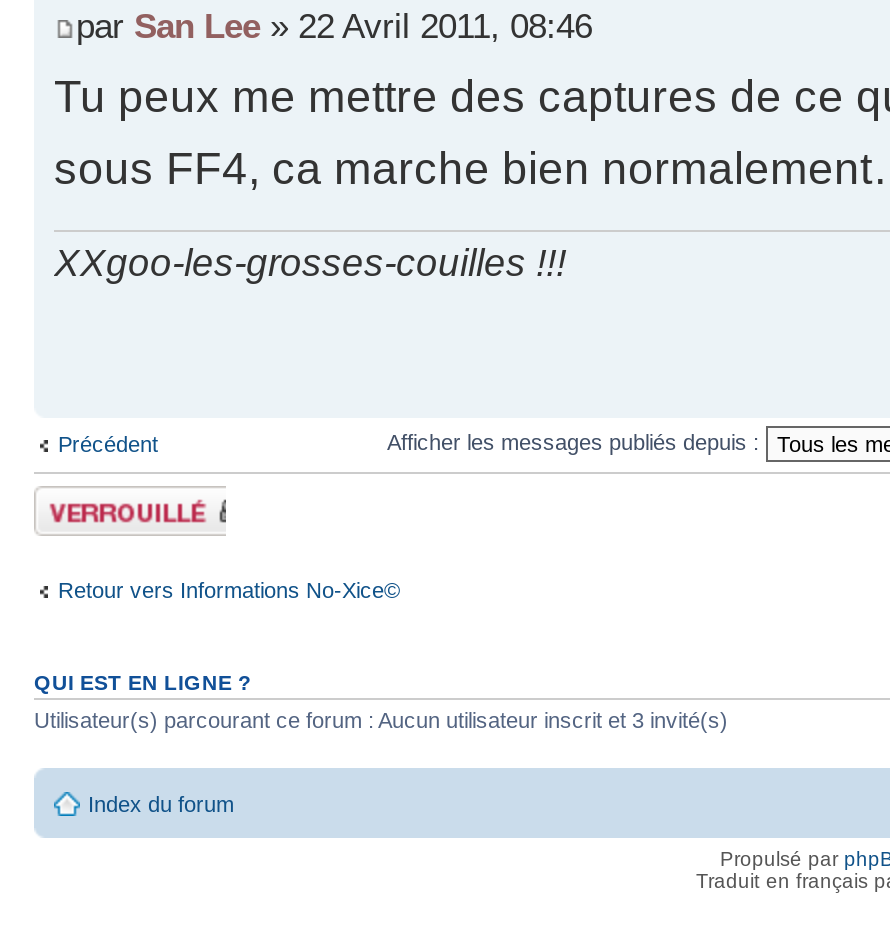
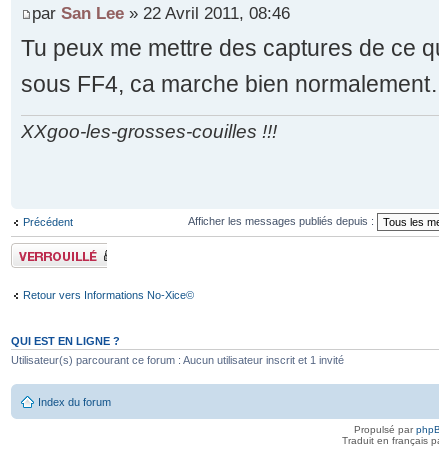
[34,709,728,733] Utilisateur(s) parcourant ce forum : Aucun utilisateur inscrit et 3 invité(s) -> [11,354,344,366] Utilisateur(s) parcourant ce forum : Aucun utilisateur inscrit et 1 invité

